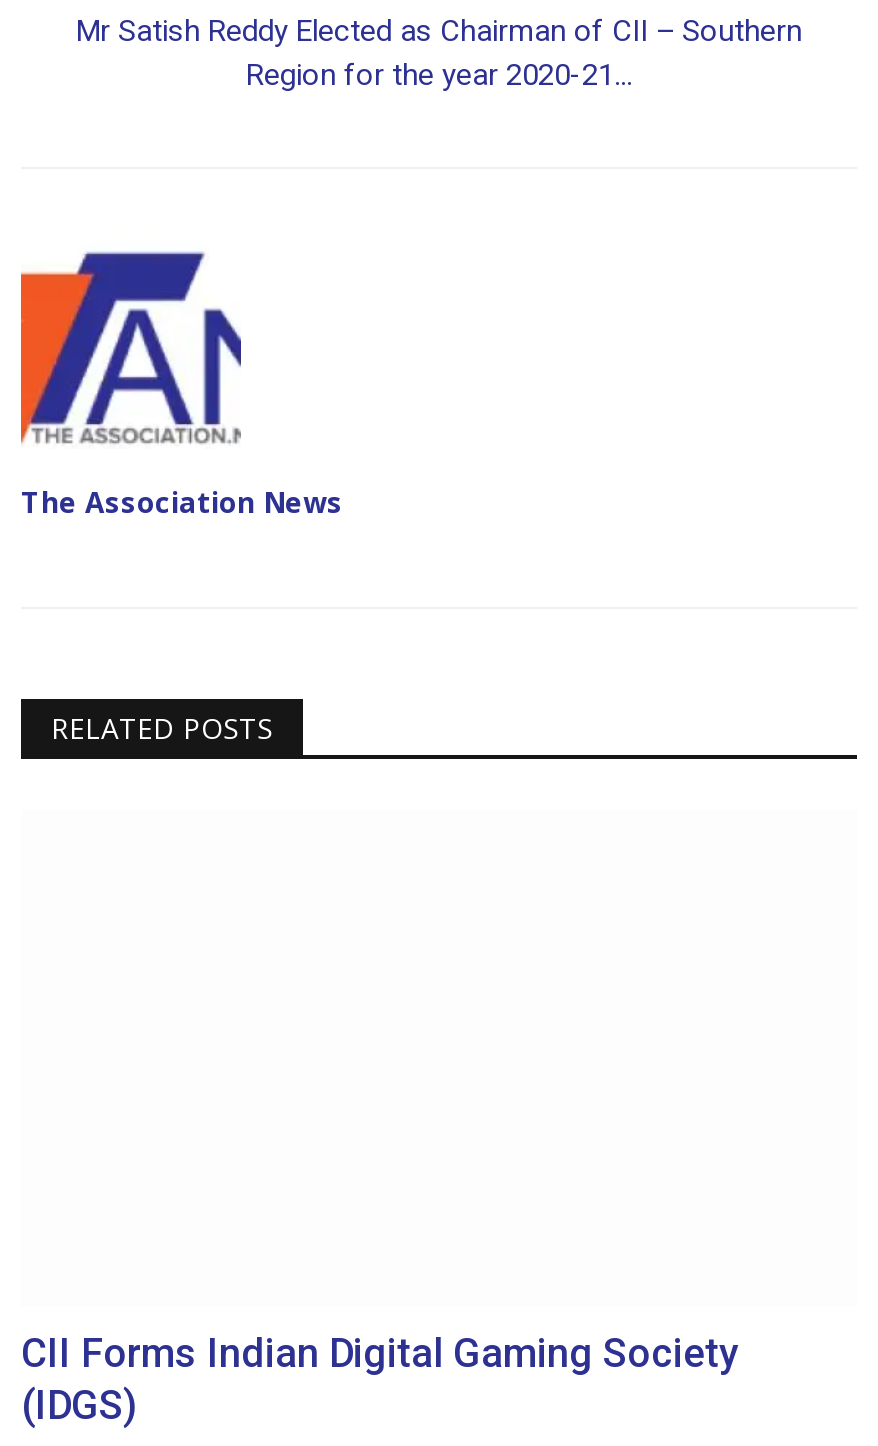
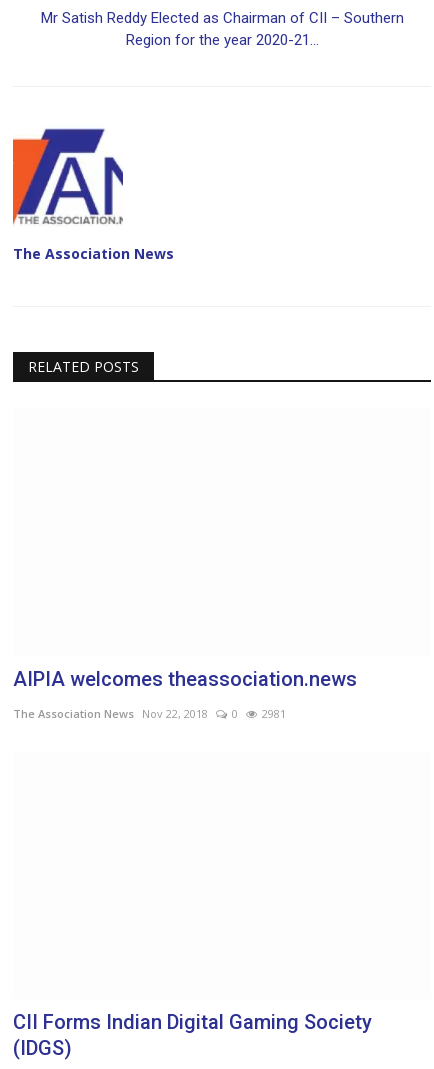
none -> [13,667,357,721] AIPIA welcomes theassociation.news | The Association News Nov 22, 2018 | 0 | 2981

